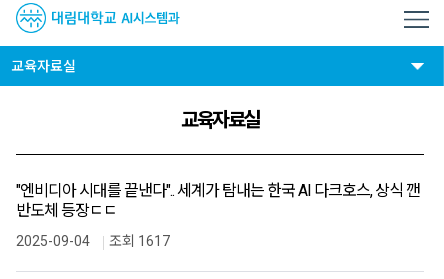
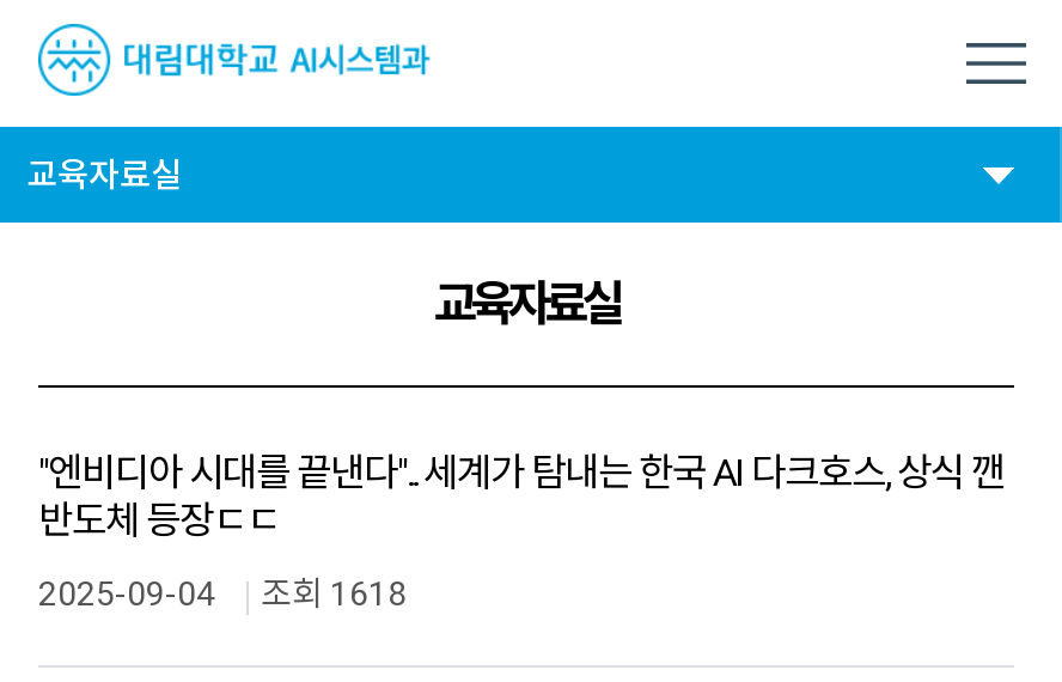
[16,233,170,249] 2025-09-04 조회 1617 -> [38,574,407,613] 2025-09-04 조회 1618

